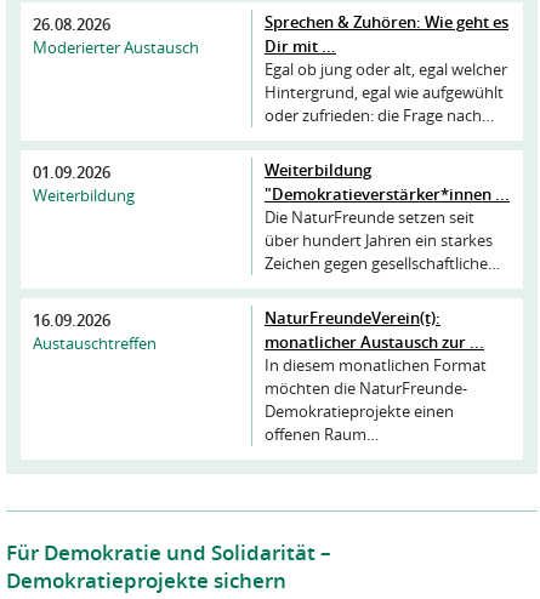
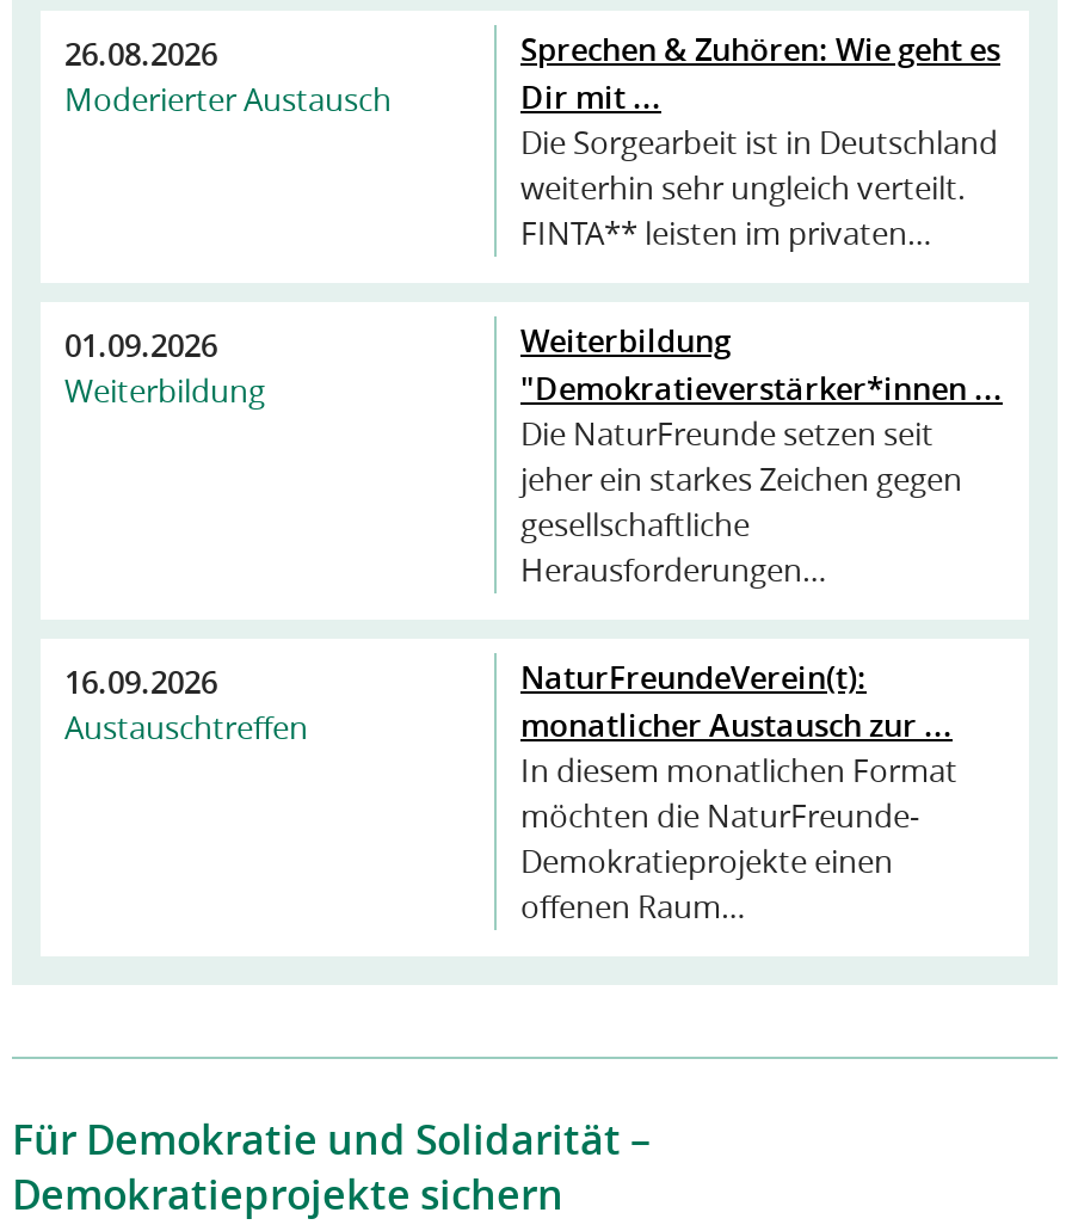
[265,58,507,126] Egal ob jung oder alt, egal welcher | Hintergrund, egal wie aufgewühlt | oder zufrieden: die Frage nach… -> [520,121,998,255] Die Sorgearbeit ist in Deutschland | weiterhin sehr ungleich verteilt. | FINTA** leisten im privaten…
[265,229,500,274] über hundert Jahren ein starkes | Zeichen gegen gesellschaftliche… -> [520,458,962,592] jeher ein starkes Zeichen gegen | gesellschaftliche | Herausforderungen…

